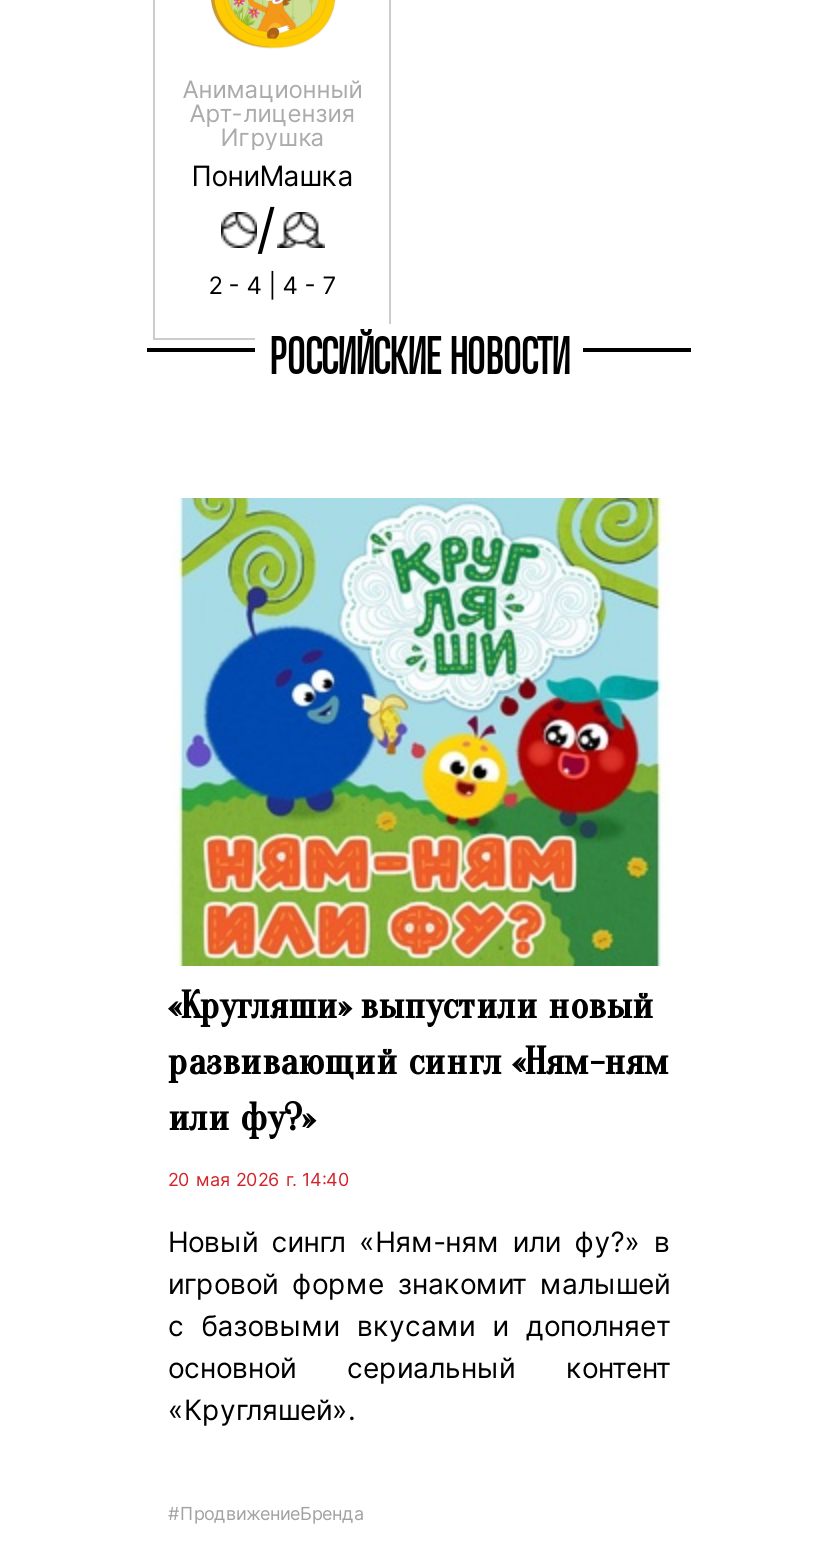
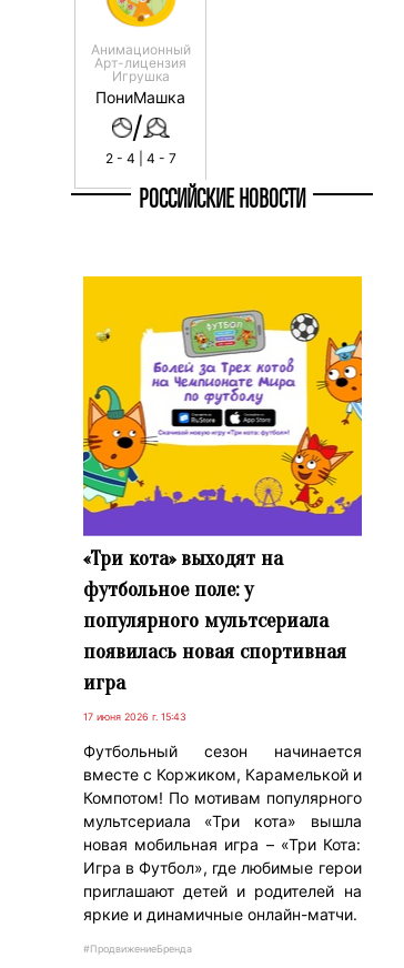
[168,496,671,1139] [image] | «Кругляши» выпустили новый | развивающий сингл «Ням-ням | или фу?» -> [82,275,363,694] [image] | «Три кота» выходят на | футбольное поле: у | популярного мультсериала | появилась новая спортивная | игра
[168,1167,350,1189] 20 мая 2026 г. 14:40 -> [83,710,186,722] 17 июня 2026 г. 15:43
[168,1223,670,1425] Новый сингл «Ням-ням или фу?» в | игровой форме знакомит малышей | с базовыми вкусами и дополняет | основной сериальный контент | «Кругляшей». -> [83,741,361,923] Футбольный сезон начинается | вместе с Коржиком, Карамелькой и | Компотом! По мотивам популярного | мультсериала «Три кота» вышла | новая мобильная игра – «Три Кота: | Игра в Футбол», где любимые герои | приглашают детей и родителей на | яркие и динамичные онлайн-матчи.

